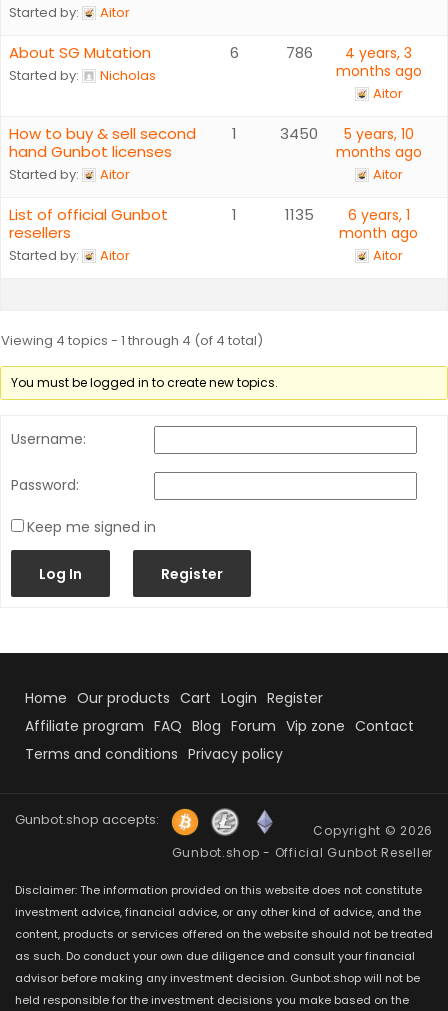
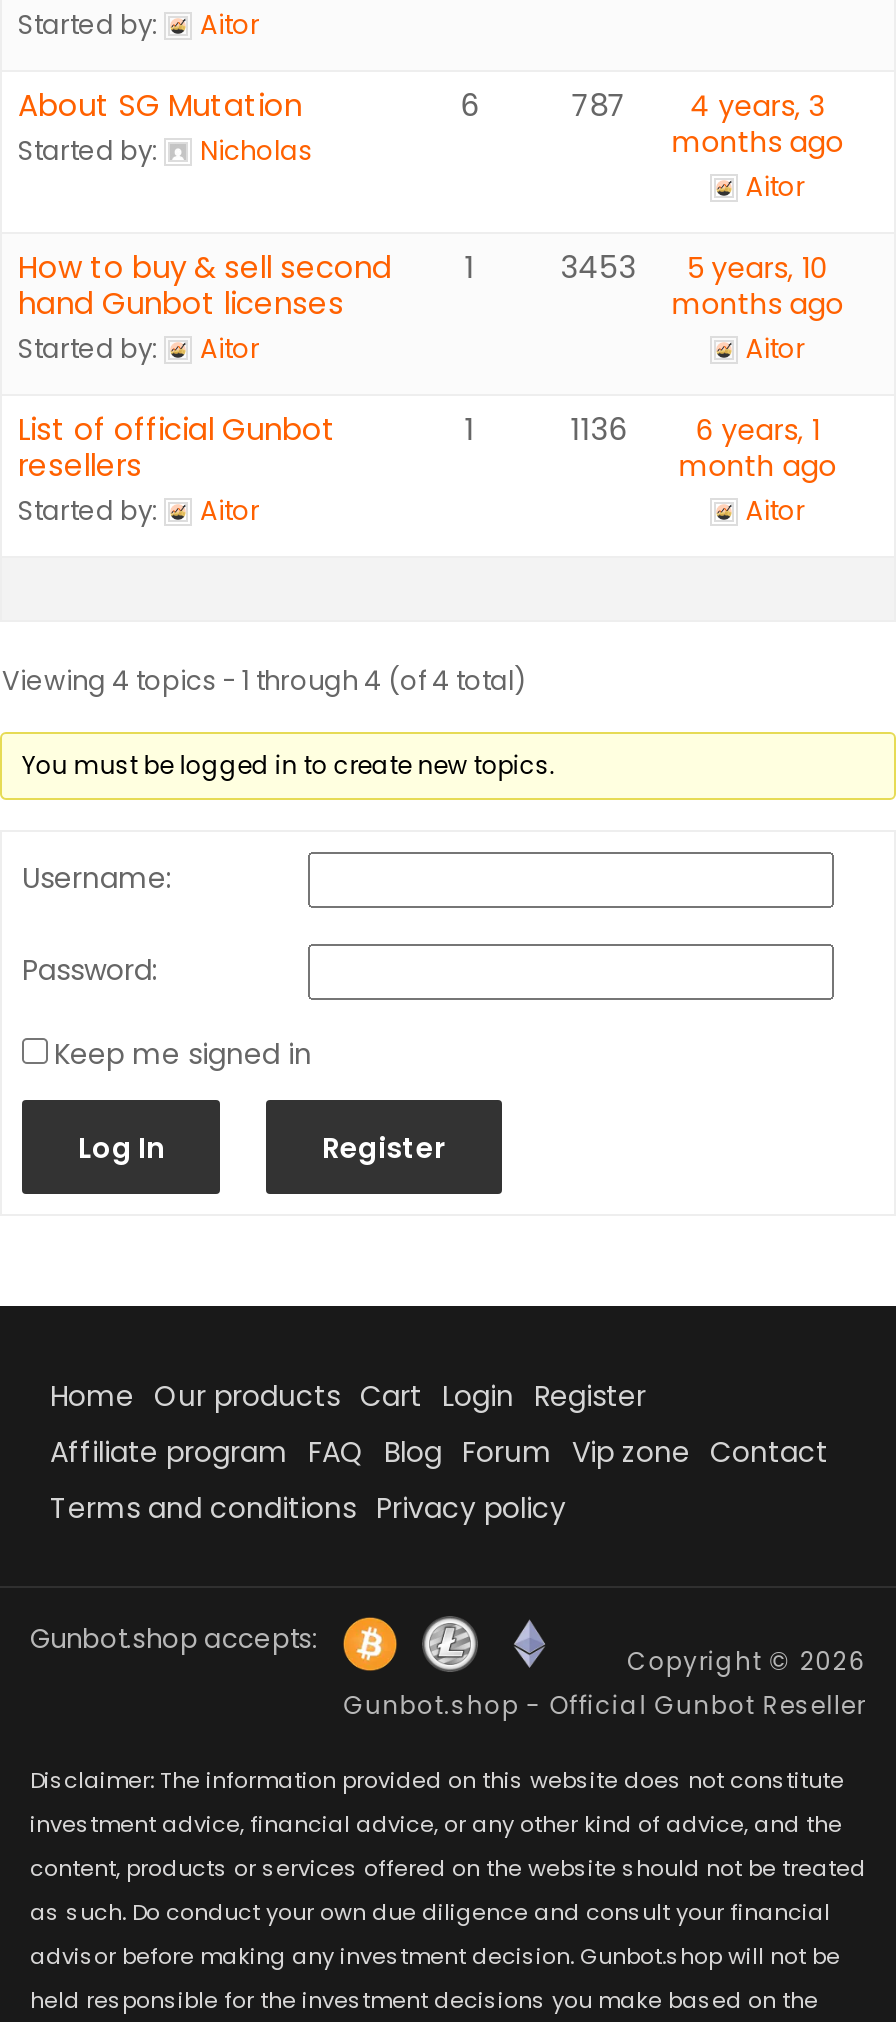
[286,42,412,63] 786 4 years, 3 -> [572,84,825,126] 787 4 years, 3
[280,123,414,144] 3450 5 years, 10 -> [560,246,828,288] 3453 5 years, 10
[285,204,410,225] 1135 6 years, 1 -> [570,408,820,450] 1136 6 years, 1

